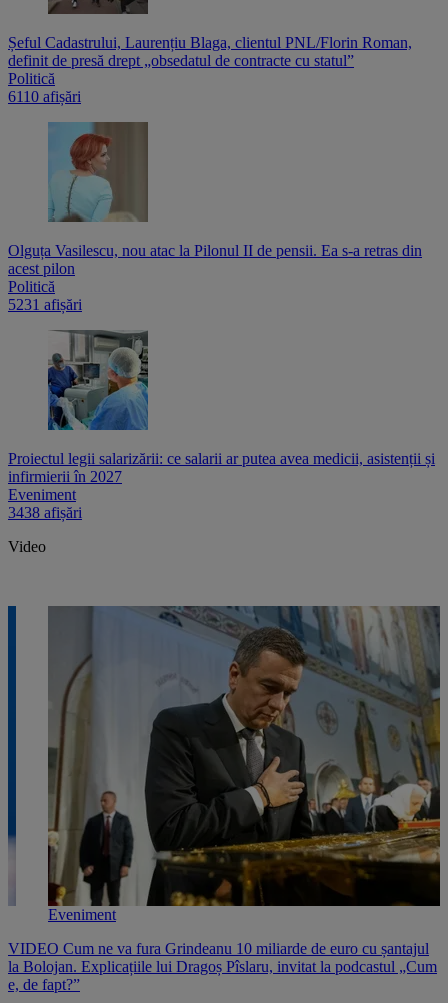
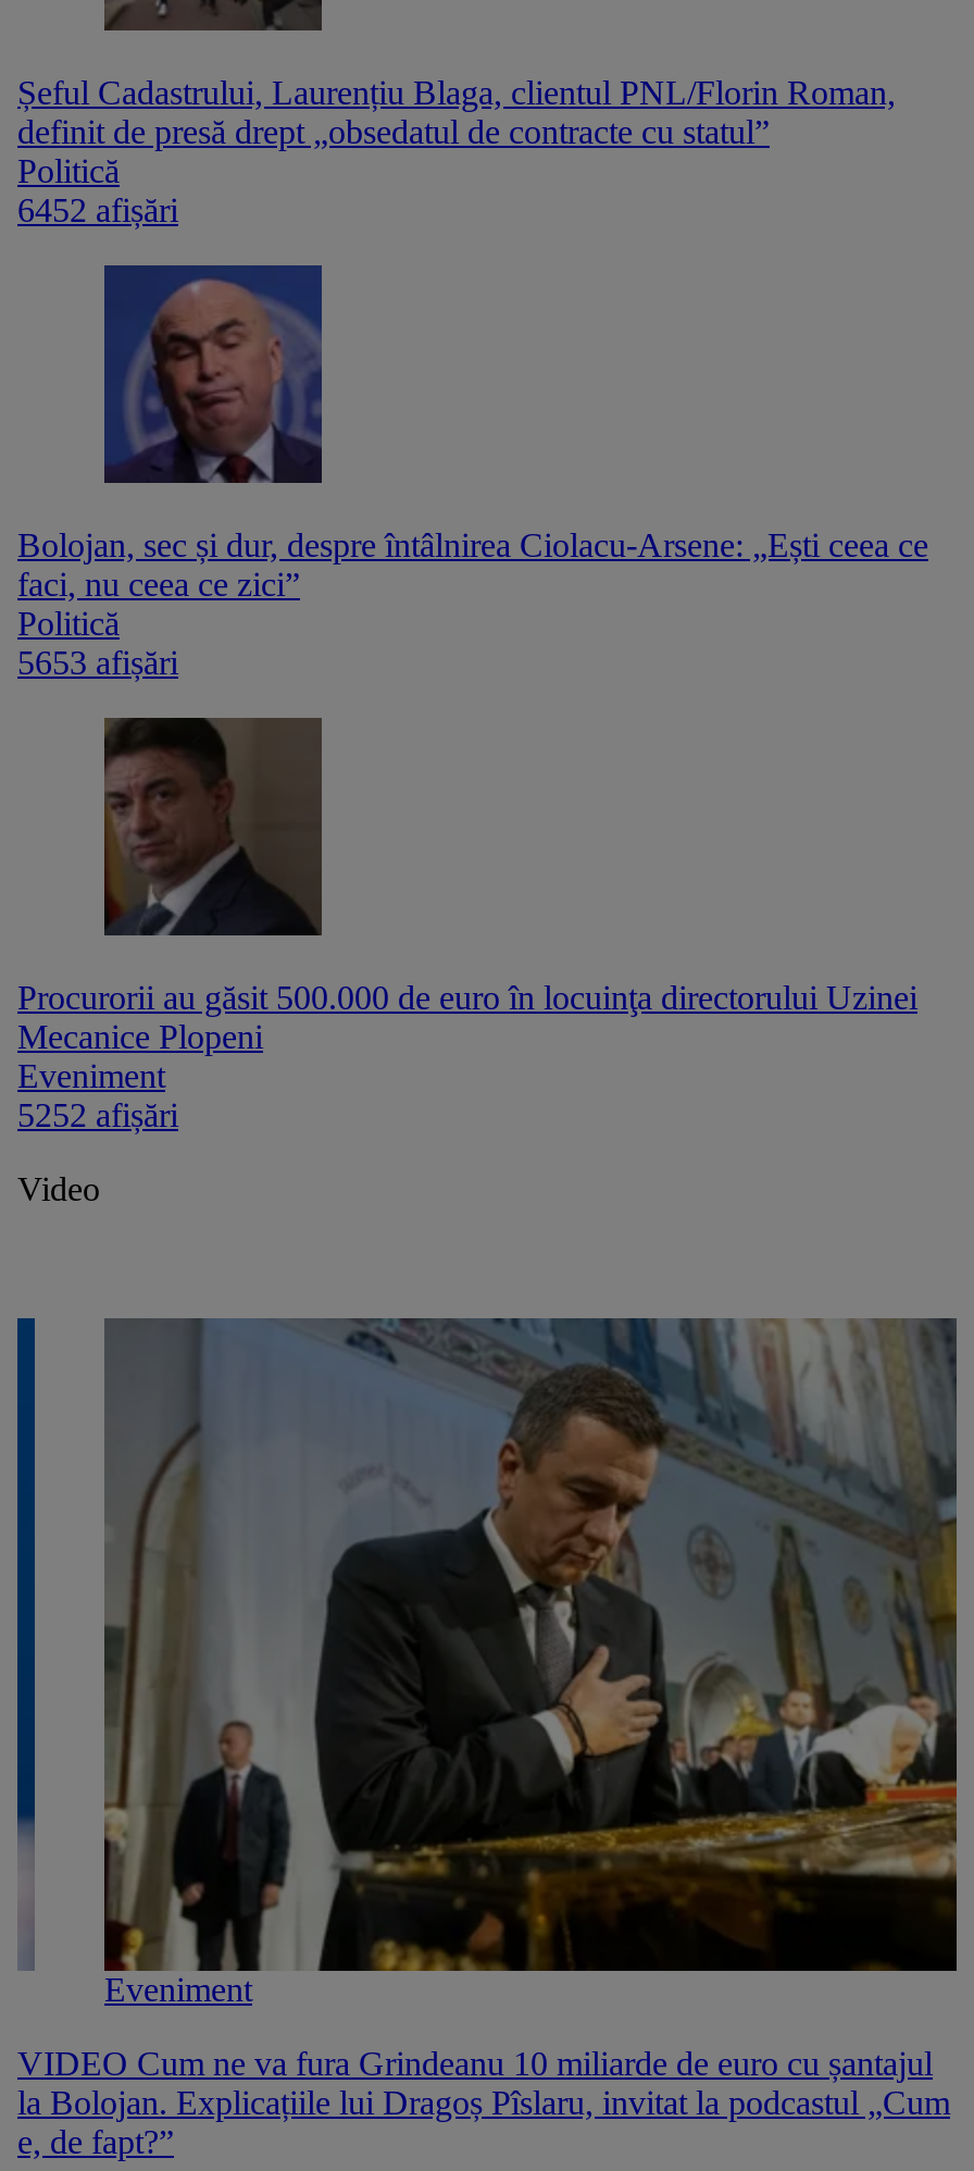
[8,88,81,105] 6110 afișări -> [17,191,178,228] 6452 afișări
[8,121,422,277] [image] | Olguța Vasilescu, nou atac la Pilonul II de pensii. Ea s-a retras din | acest pilon -> [17,263,928,602] [image] | Bolojan, sec și dur, despre întâlnirea Ciolacu-Arsene: „Ești ceea ce | faci, nu ceea ce zici”
[8,296,82,313] 5231 afișări -> [17,643,178,680] 5653 afișări
[8,330,435,485] [image] | Proiectul legii salarizării: ce salarii ar putea avea medicii, asistenții și | infirmierii în 2027 -> [17,716,917,1054] [image] | Procurorii au găsit 500.000 de euro în locuinţa directorului Uzinei | Mecanice Plopeni
[8,504,82,521] 3438 afișări -> [17,1096,178,1133] 5252 afișări

